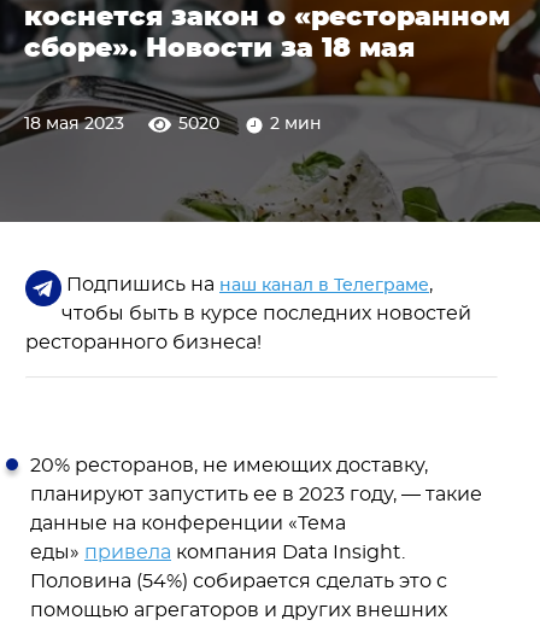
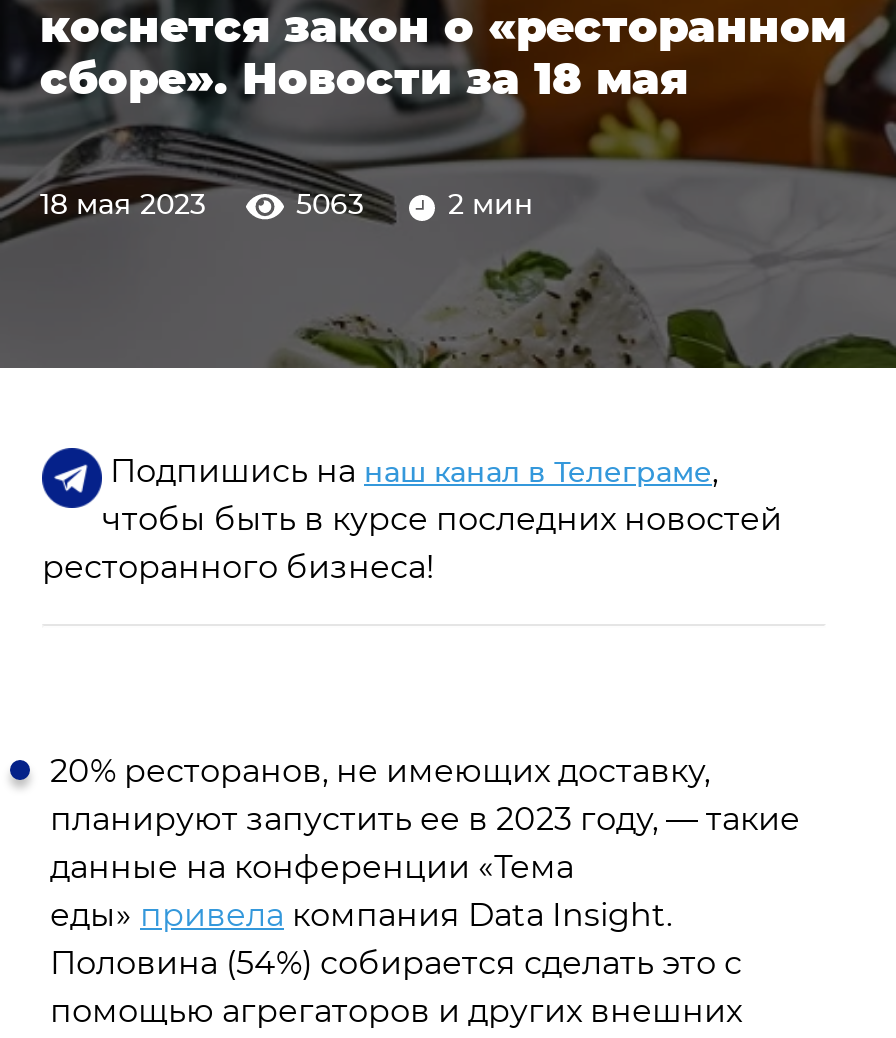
[178,116,219,133] 5020 -> [296,192,364,220] 5063

